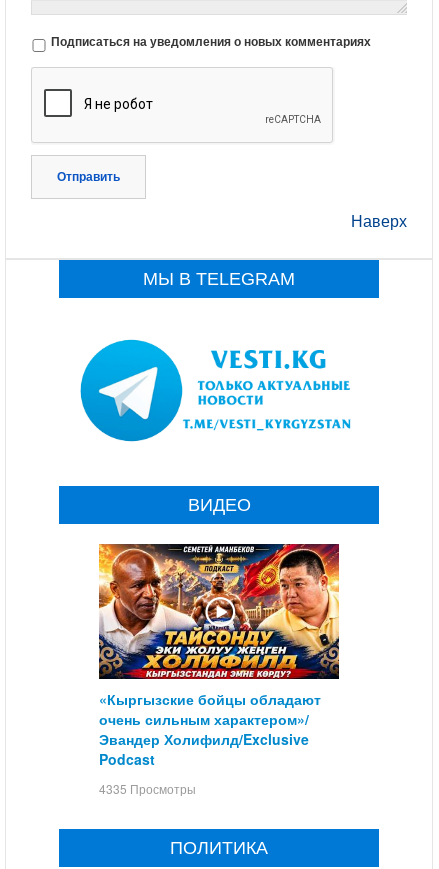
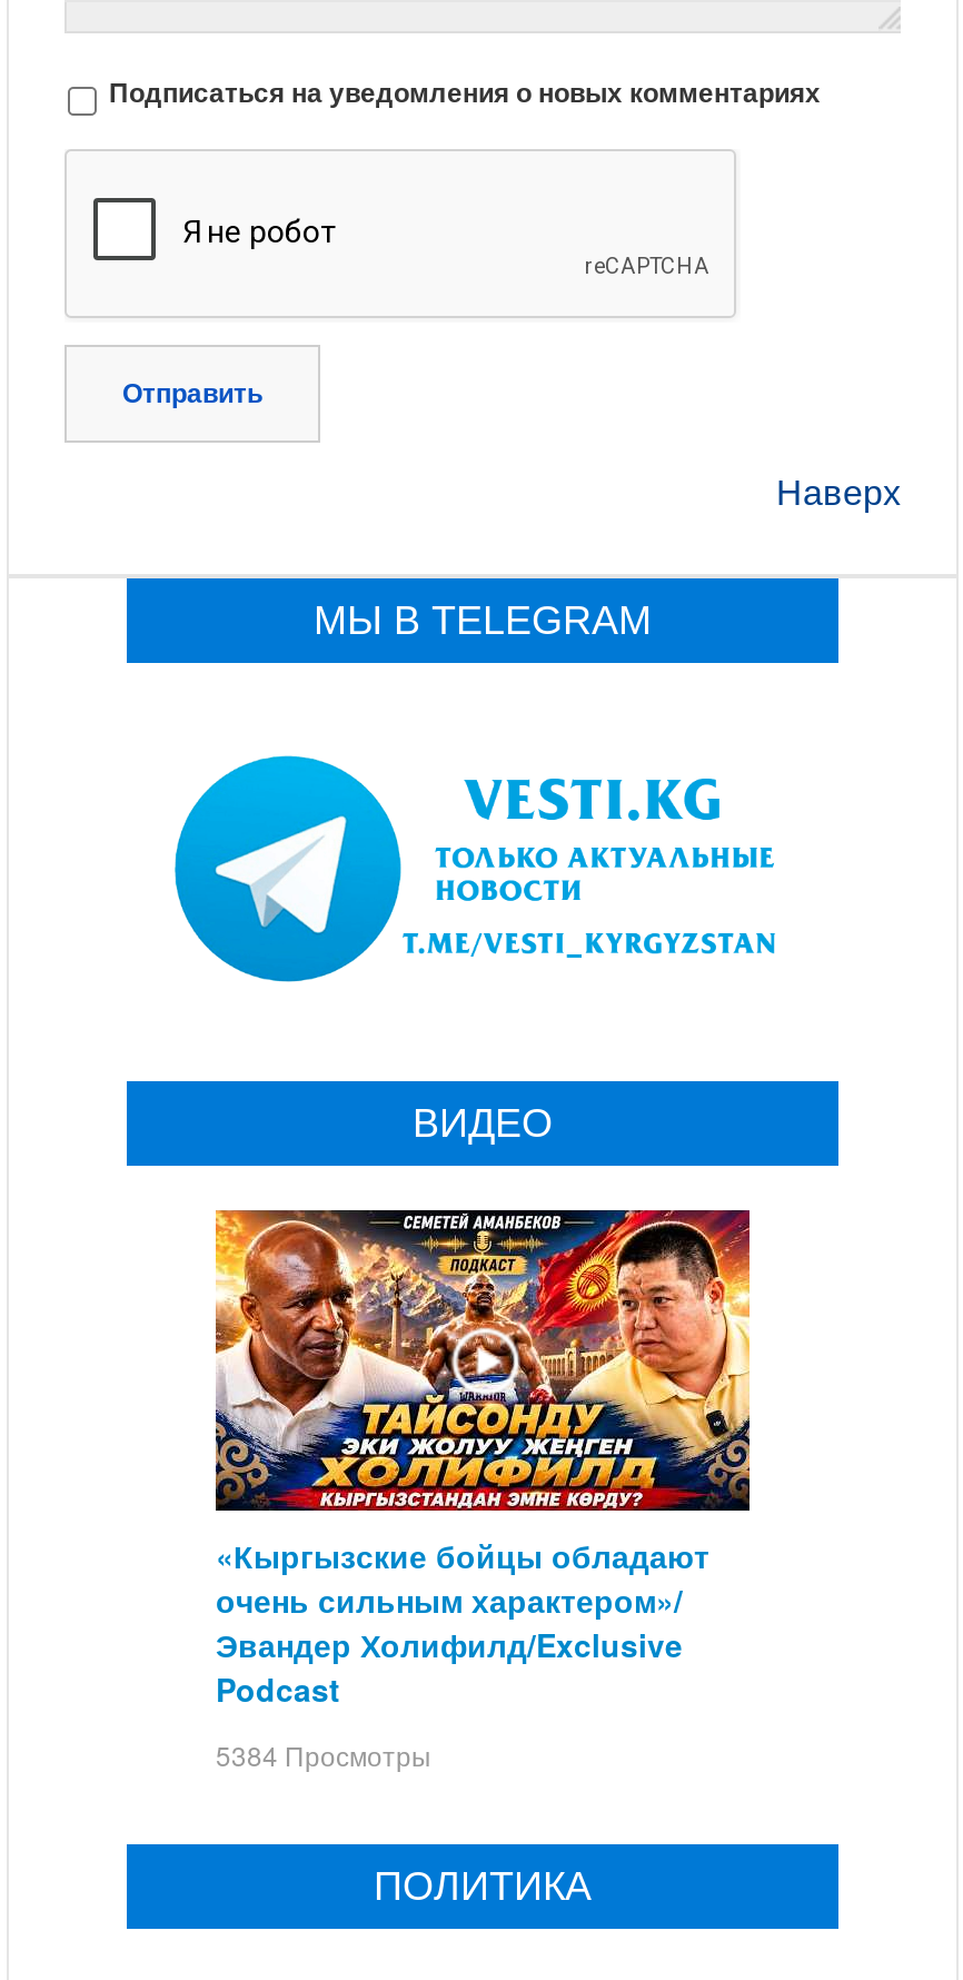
[99,780,196,797] 4335 Просмотры -> [216,1735,431,1773] 5384 Просмотры

